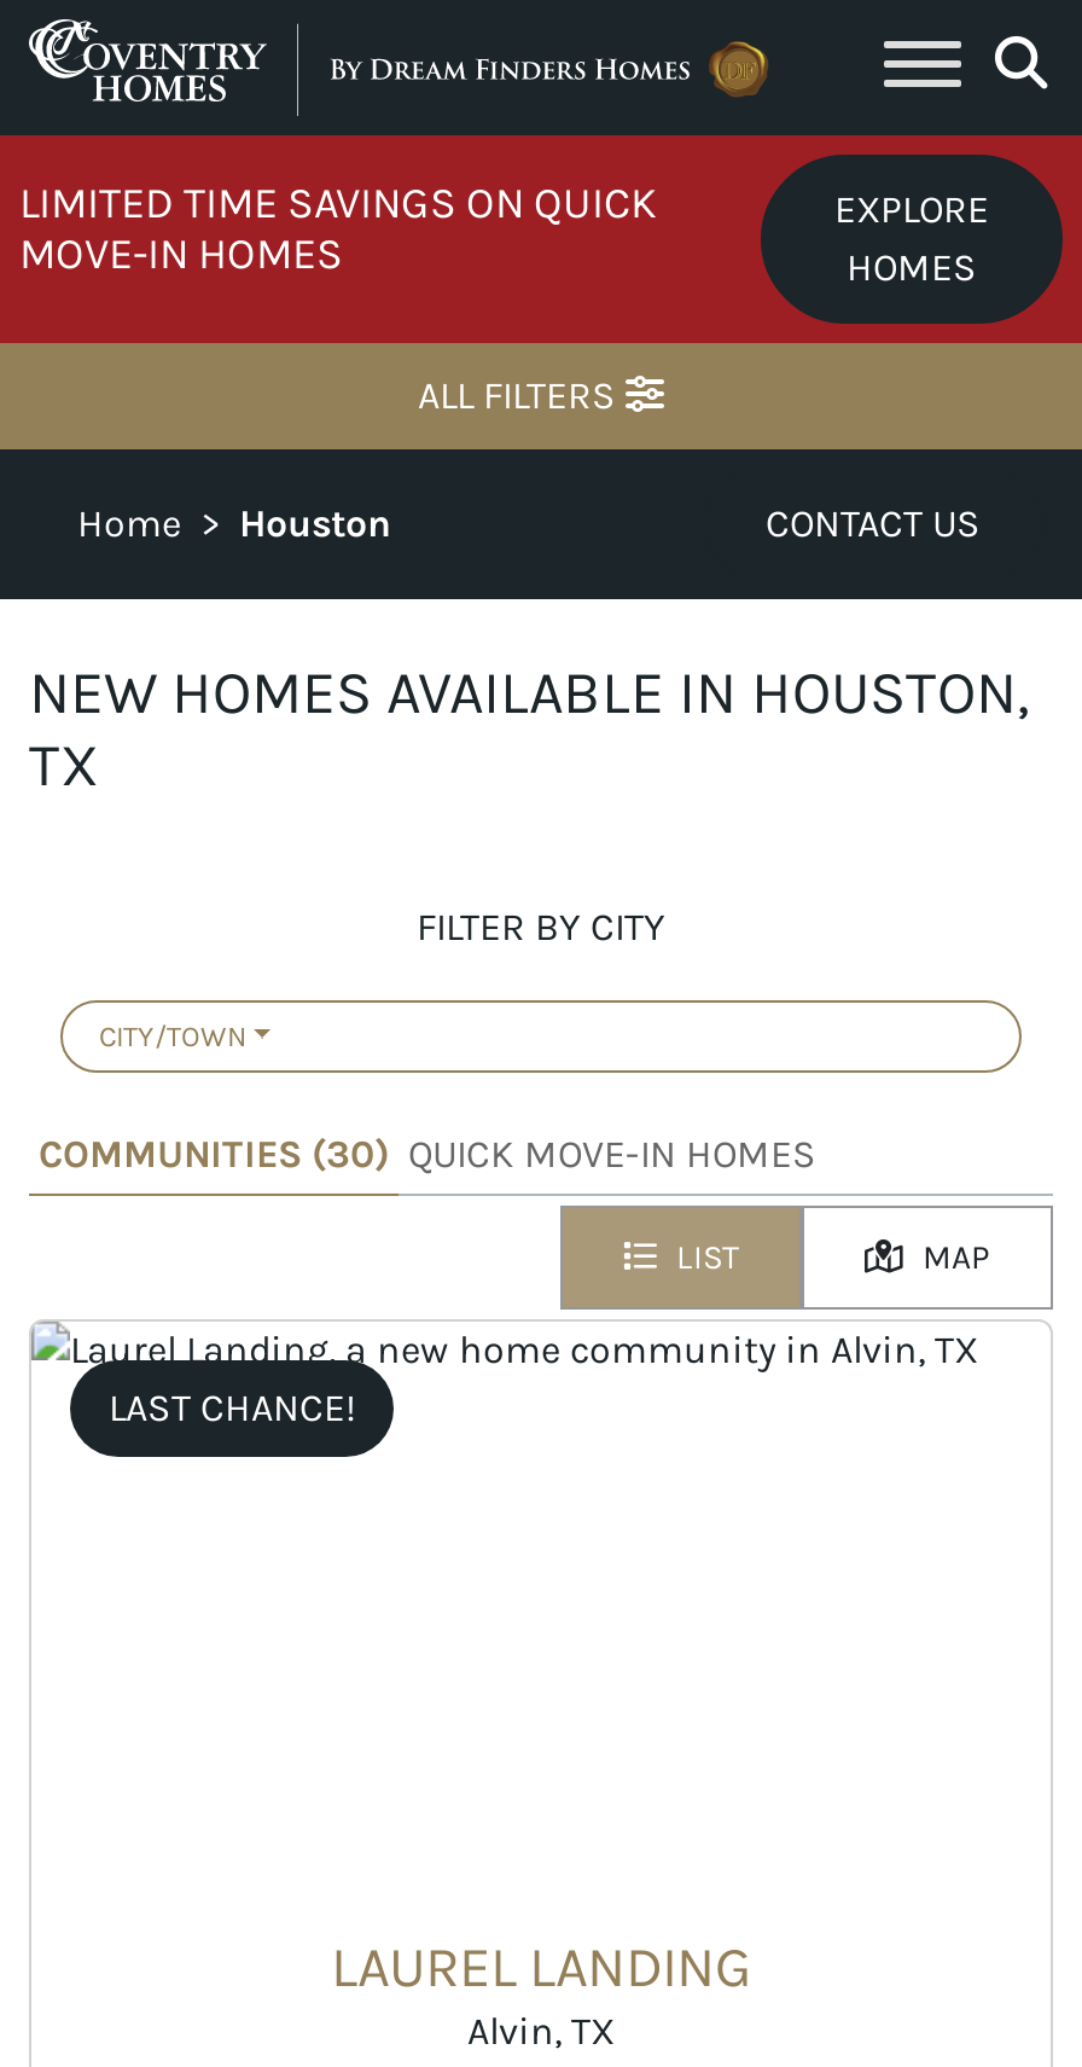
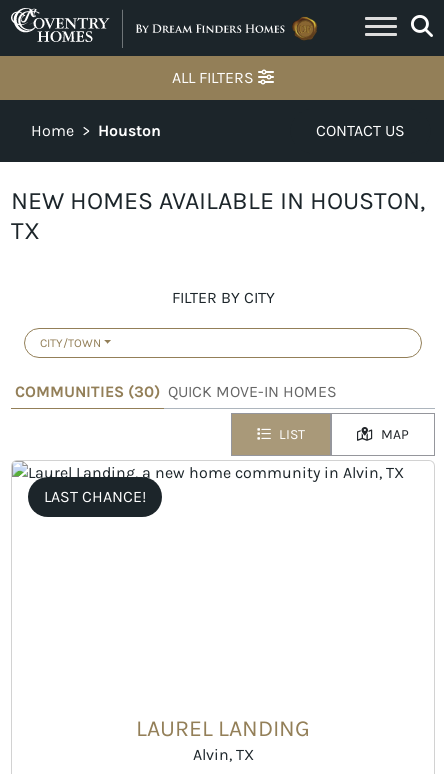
[7,133,1075,343] [image] | LIMITED TIME SAVINGS ON QUICK | MOVE-IN HOMES -> none
[834,186,989,290] EXPLORE | HOMES -> none

